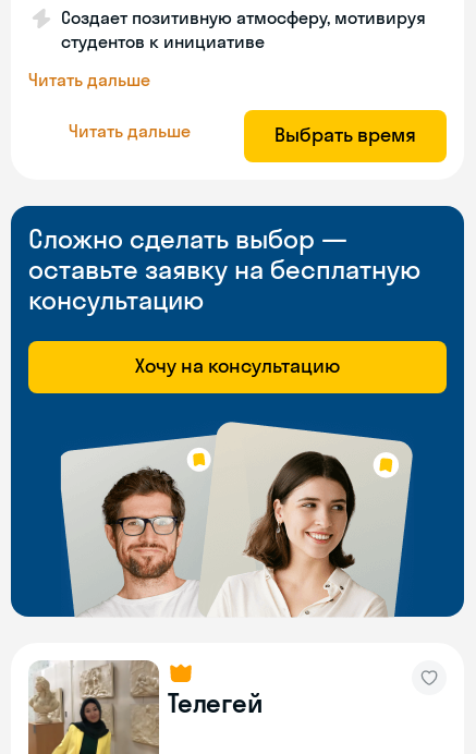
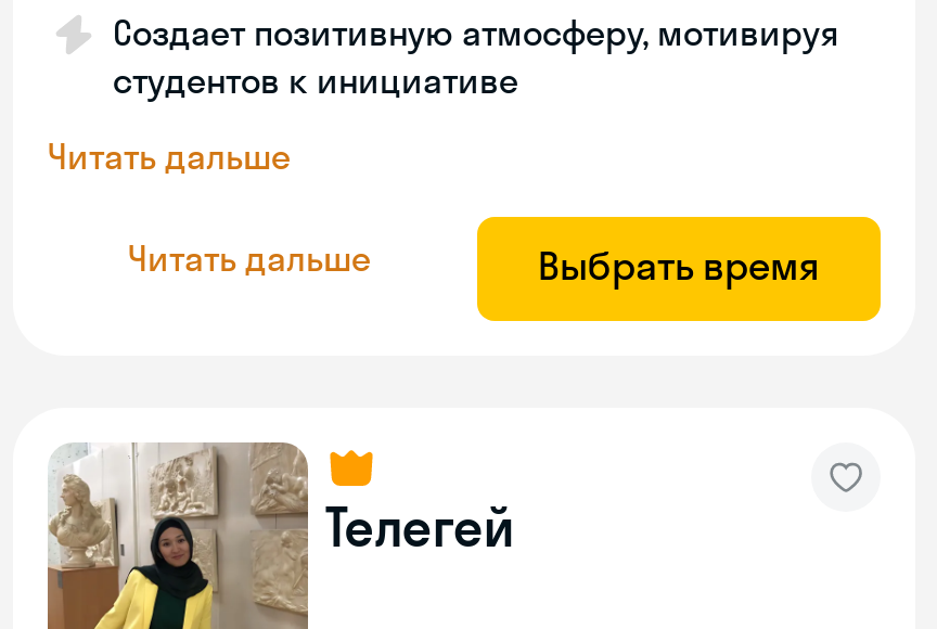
[10,205,465,618] [image] | Сложно сделать выбор — | оставьте заявку на бесплатную | консультацию | Хочу на консультацию -> none

